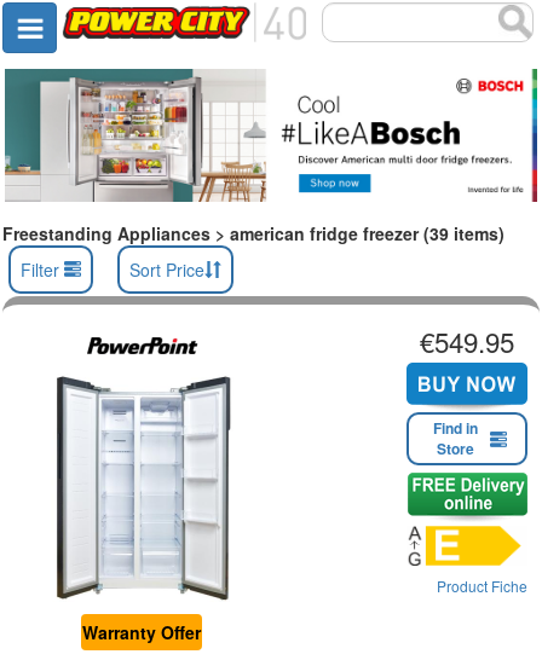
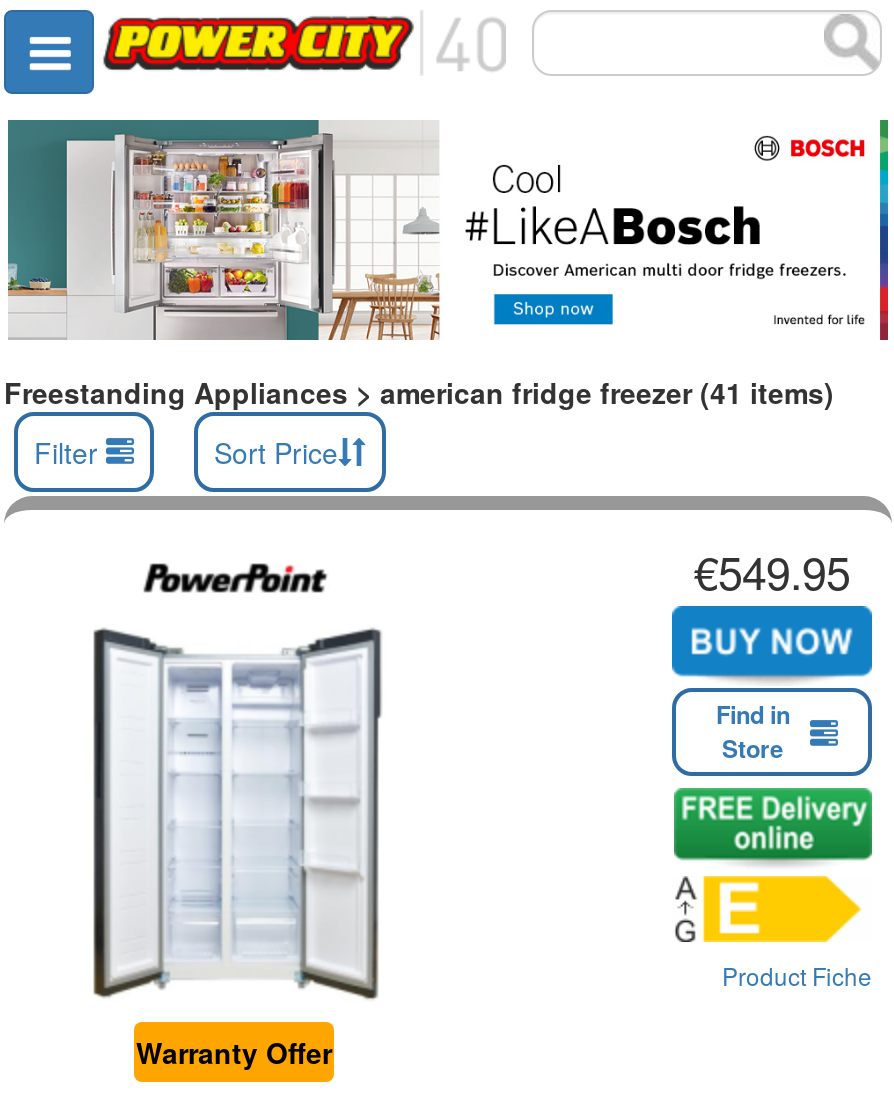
[2,221,504,245] Freestanding Appliances > american fridge freezer (39 items) -> [4,372,834,412] Freestanding Appliances > american fridge freezer (41 items)

